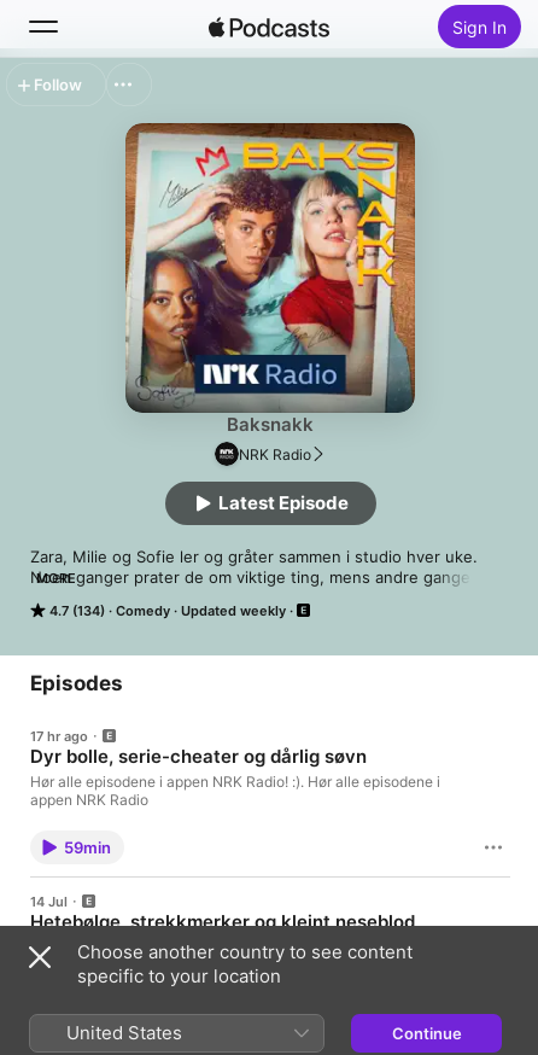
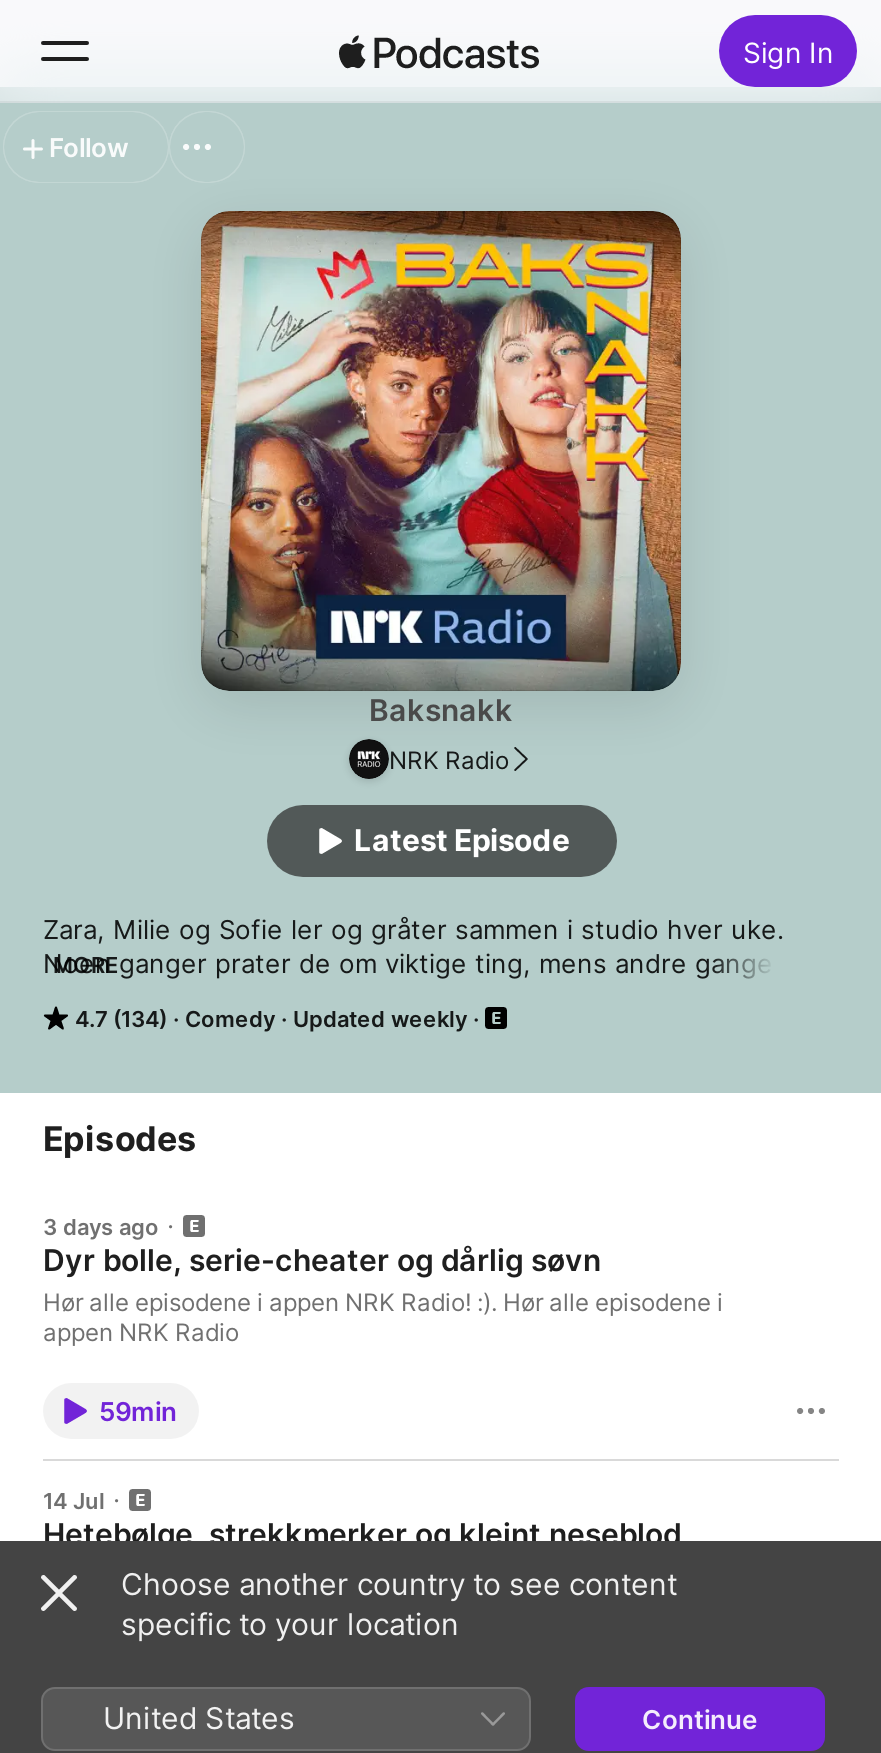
[30,728,88,745] 17 hr ago -> [43,1213,159,1241] 3 days ago

